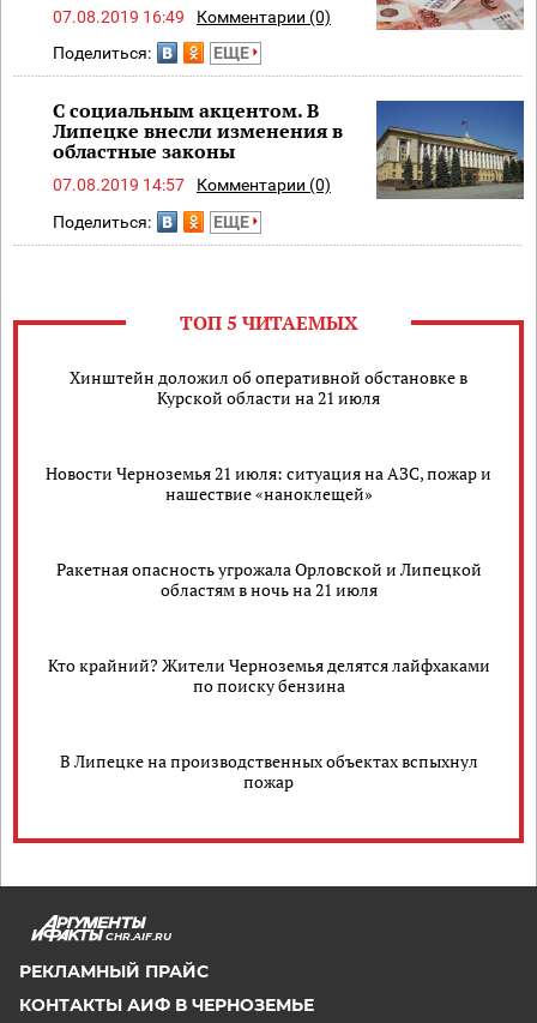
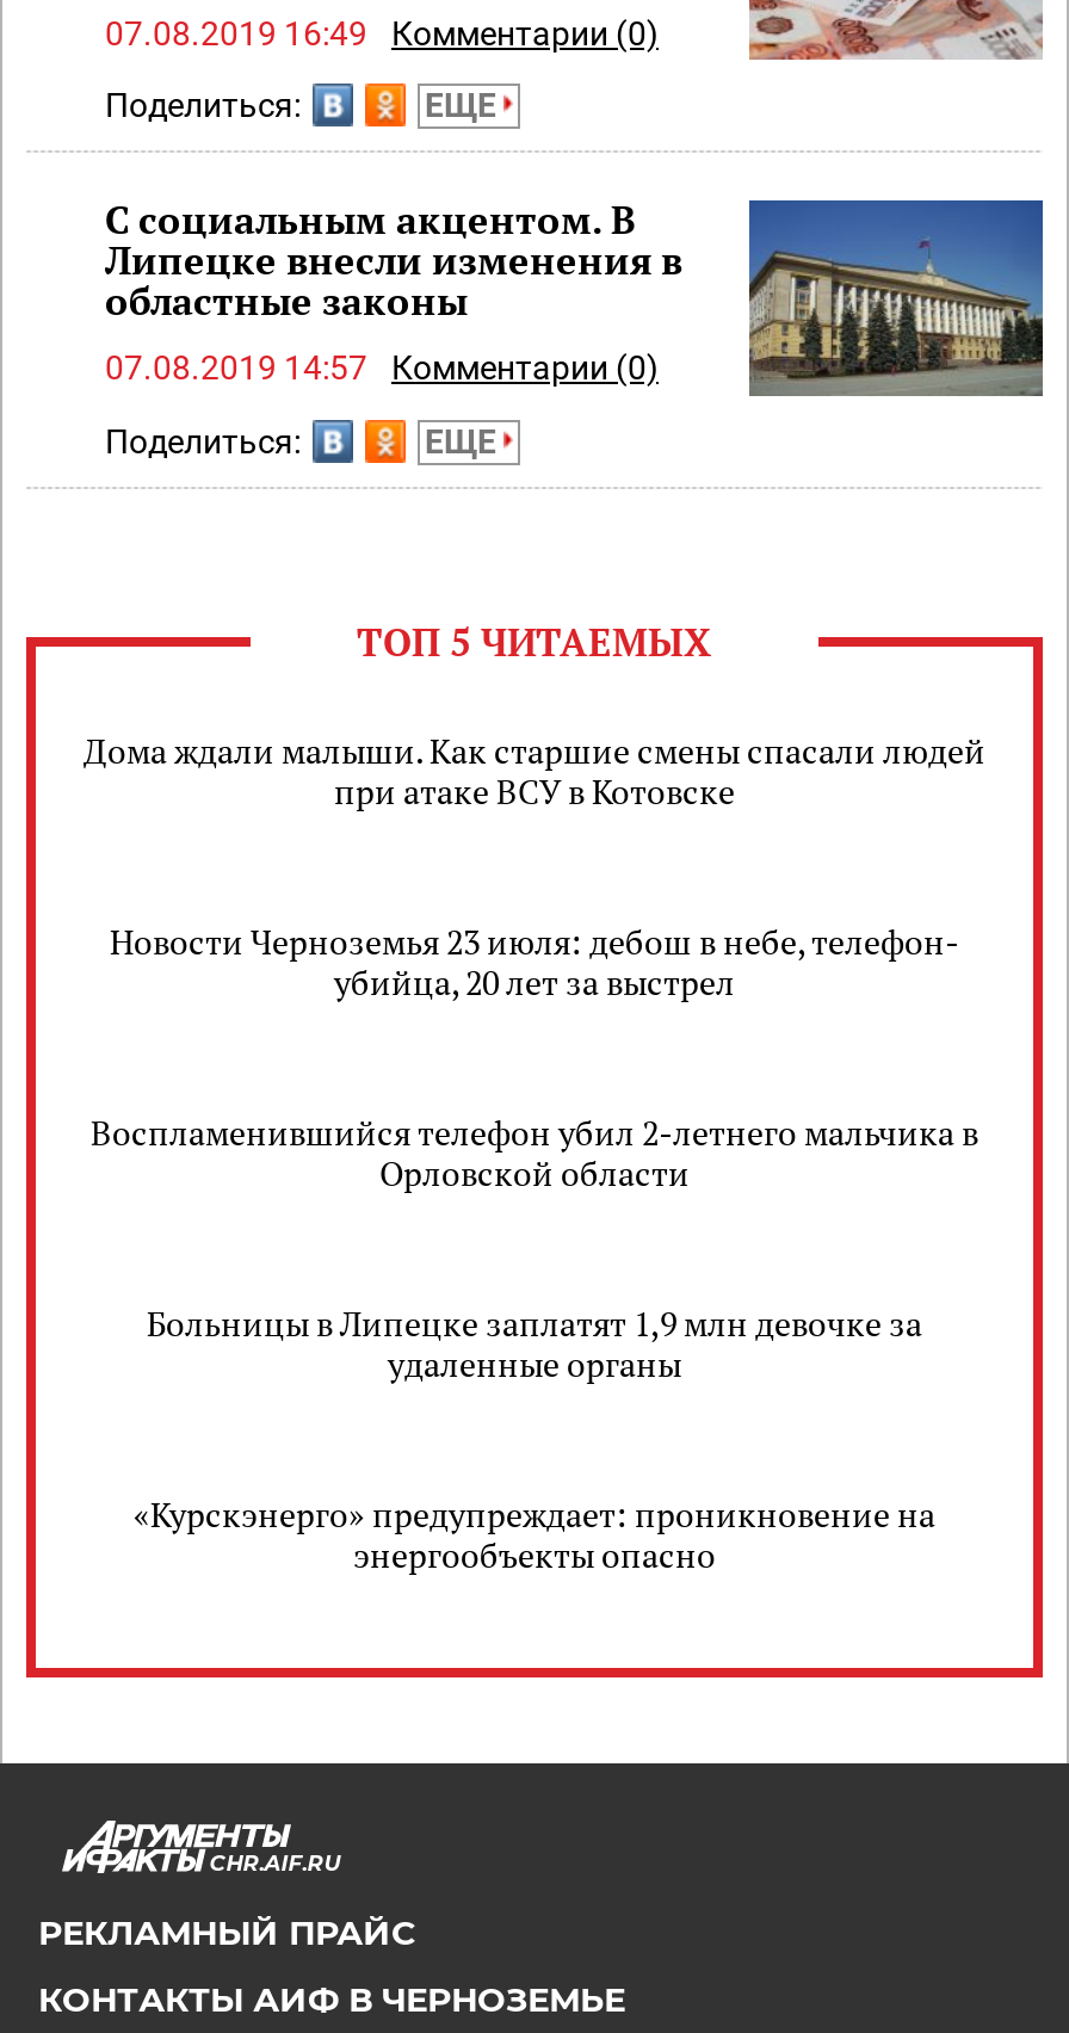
[70,365,467,409] Хинштейн доложил об оперативной обстановке в | Курской области на 21 июля -> [84,727,985,813] Дома ждали малыши. Как старшие смены спасали людей | при атаке ВСУ в Котовске
[46,461,491,505] Новости Черноземья 21 июля: ситуация на АЗС, пожар и | нашествие «наноклещей» -> [110,918,959,1004] Новости Черноземья 23 июля: дебош в небе, телефон- | убийца, 20 лет за выстрел
[56,557,481,600] Ракетная опасность угрожала Орловской и Липецкой | областям в ночь на 21 июля -> [91,1109,978,1195] Воспламенившийся телефон убил 2-летнего мальчика в | Орловской области
[47,653,490,696] Кто крайний? Жители Черноземья делятся лайфхаками | по поиску бензина -> [147,1300,922,1386] Больницы в Липецке заплатят 1,9 млн девочке за | удаленные органы
[59,749,478,792] В Липецке на производственных объектах вспыхнул | пожар -> [134,1491,935,1577] «Курскэнерго» предупреждает: проникновение на | энергообъекты опасно

